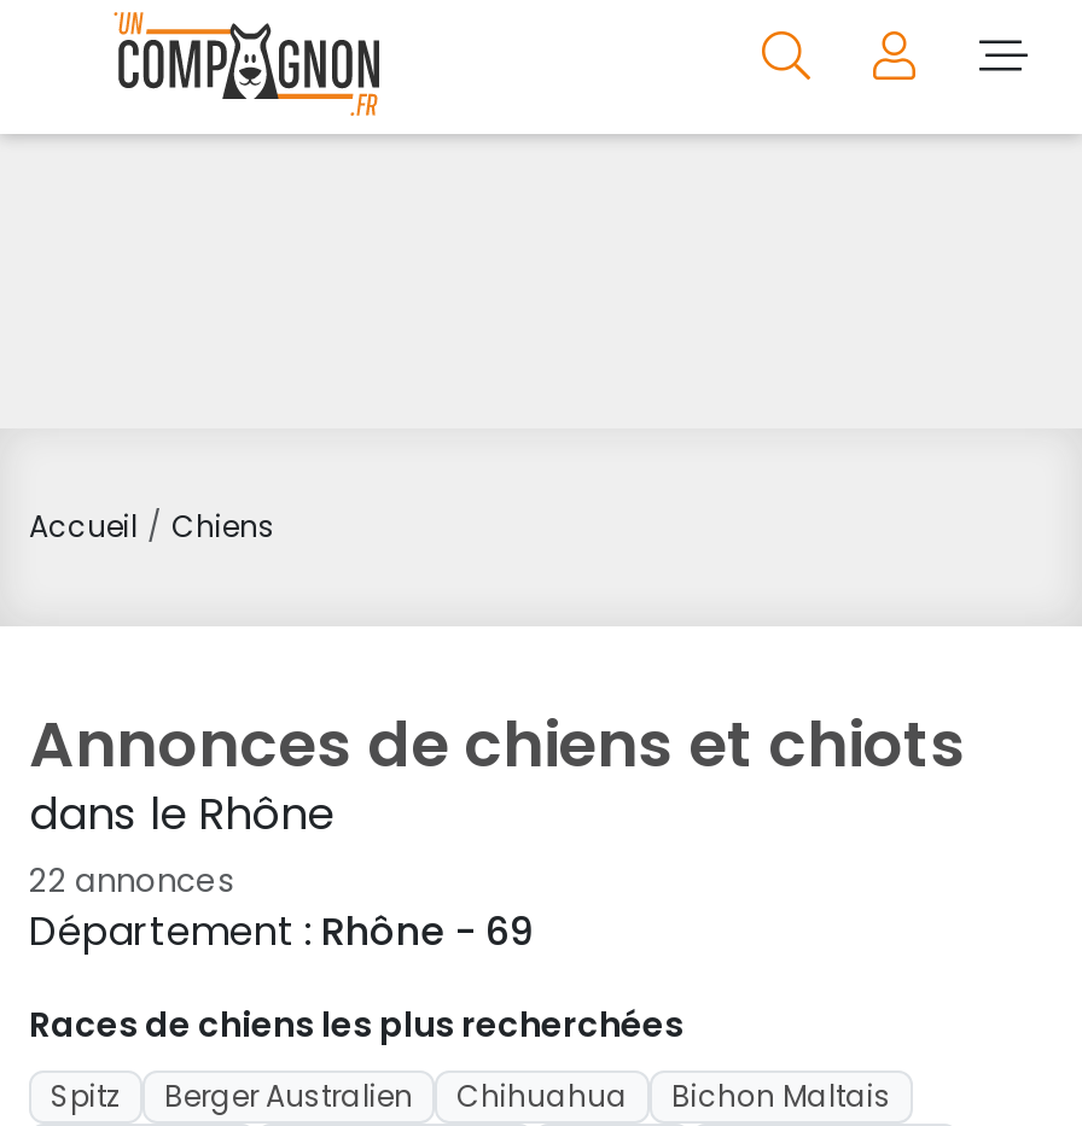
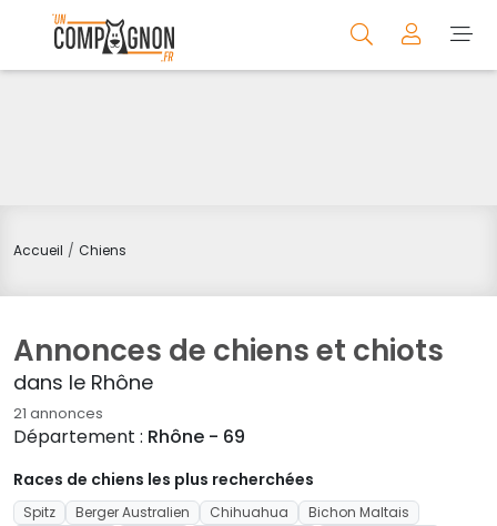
[29,858,234,904] 22 annonces -> [13,403,103,424] 21 annonces

